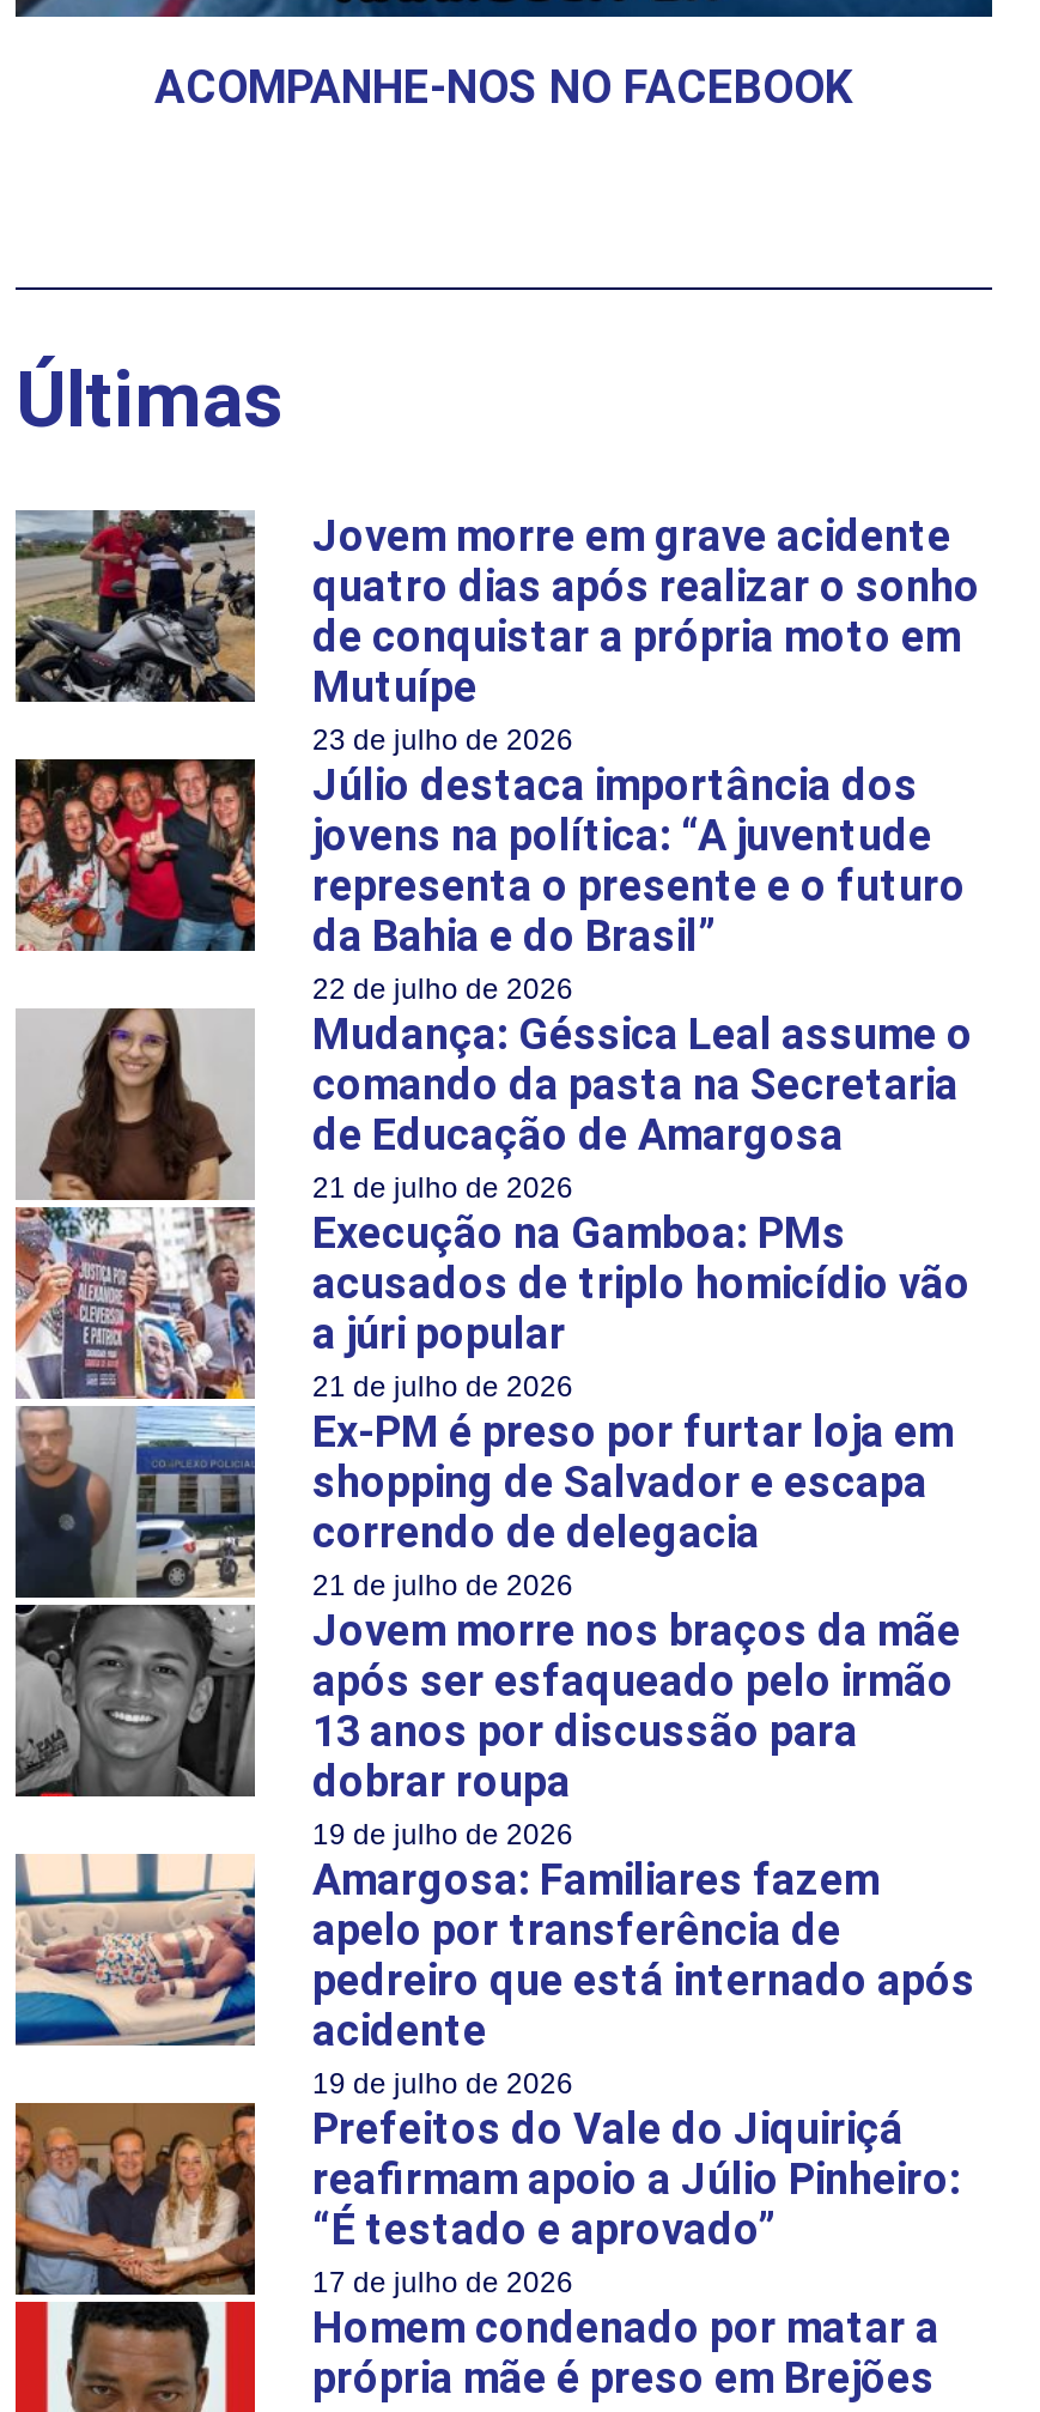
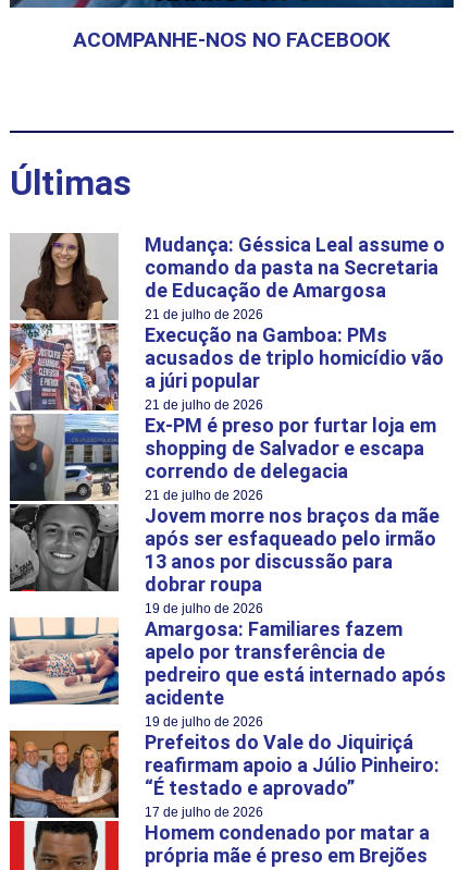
[16,508,980,1007] [image] | Jovem morre em grave acidente | quatro dias após realizar o sonho | de conquistar a própria moto em | Mutuípe | 23 de julho de 2026 | Júlio destaca importância dos | jovens na política: “A juventude | representa o presente e o futuro | da Bahia e do Brasil” | 22 de julho de 2026 -> none
[13,757,257,953] [image] -> none

